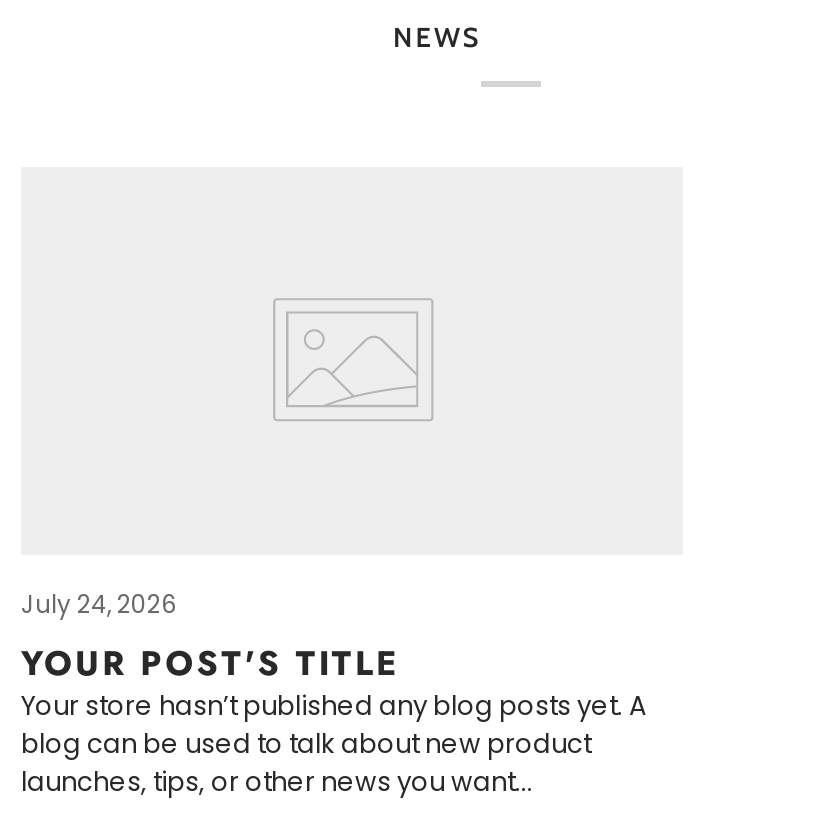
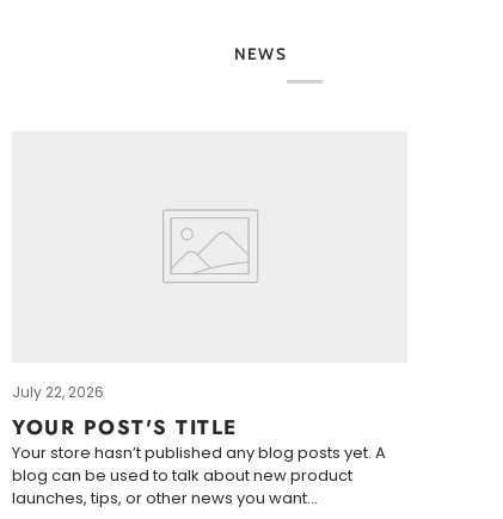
[21,588,177,622] July 24, 2026 -> [12,382,104,403] July 22, 2026

